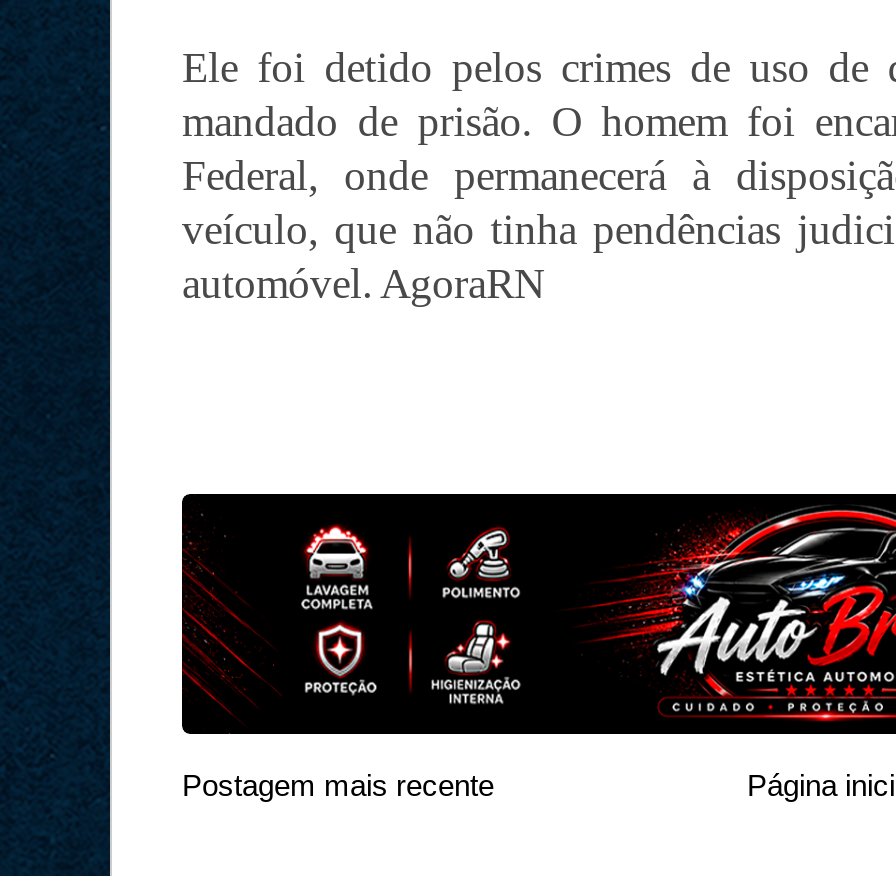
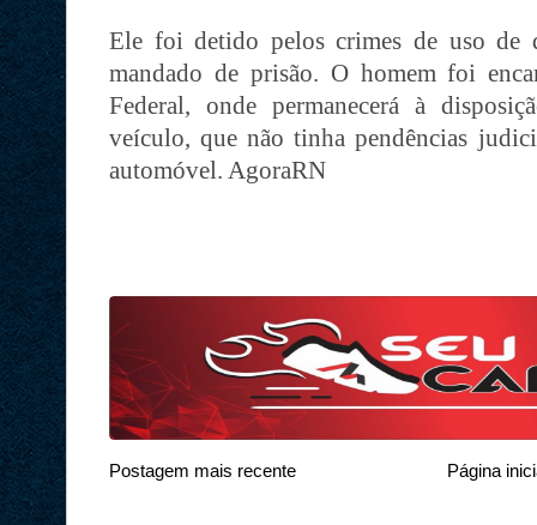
[180,492,890,736] [image] -> [108,295,533,441] [image]

